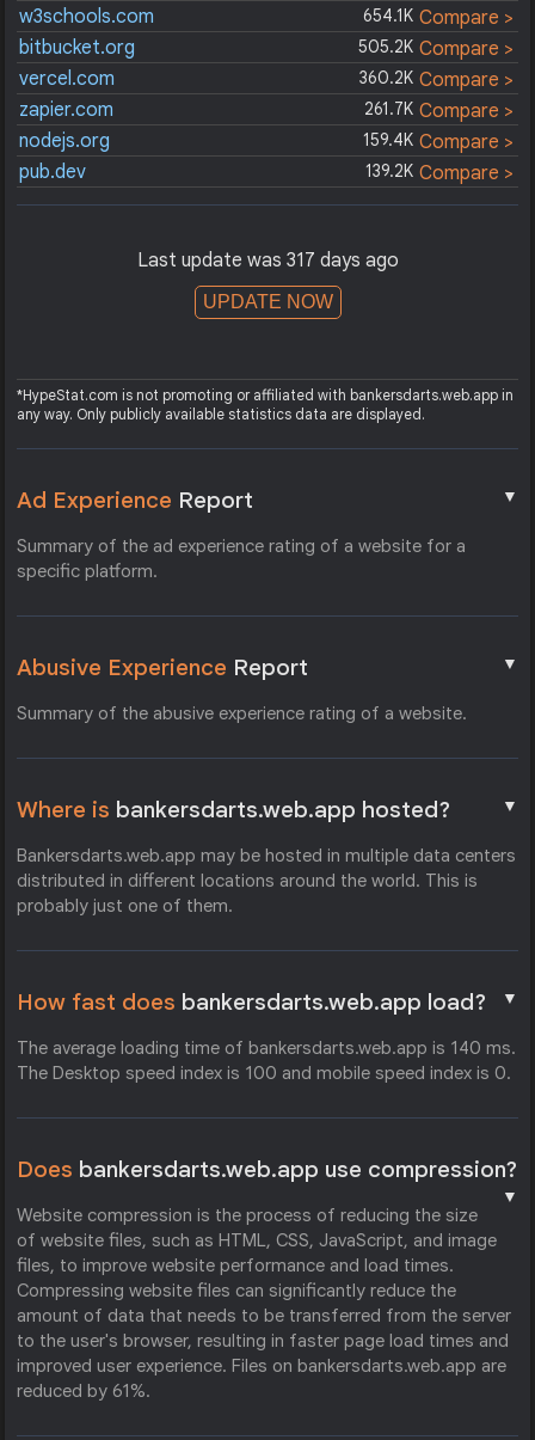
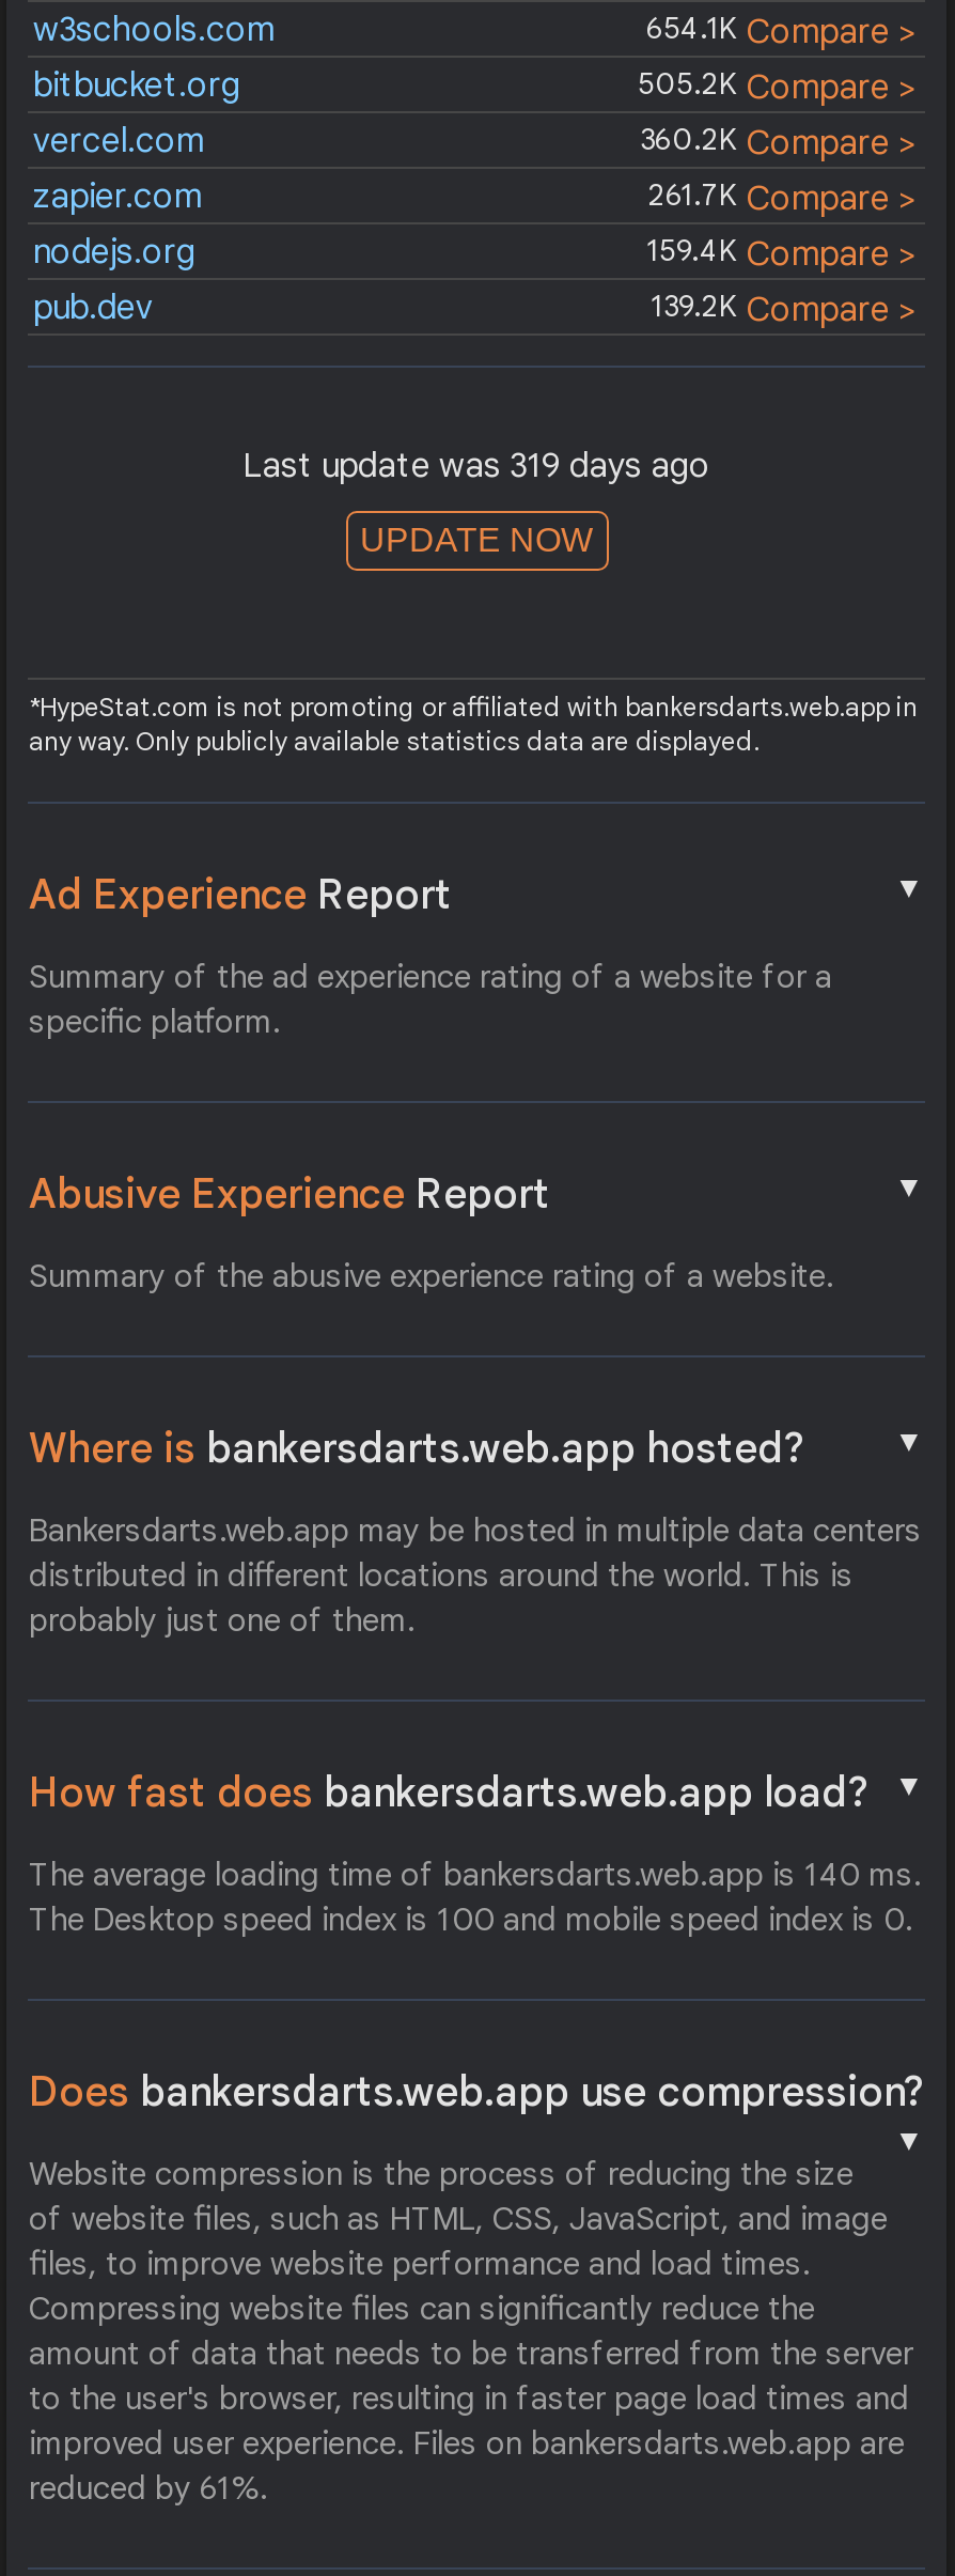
[137,249,398,273] Last update was 317 days ago -> [242,445,710,488] Last update was 319 days ago

